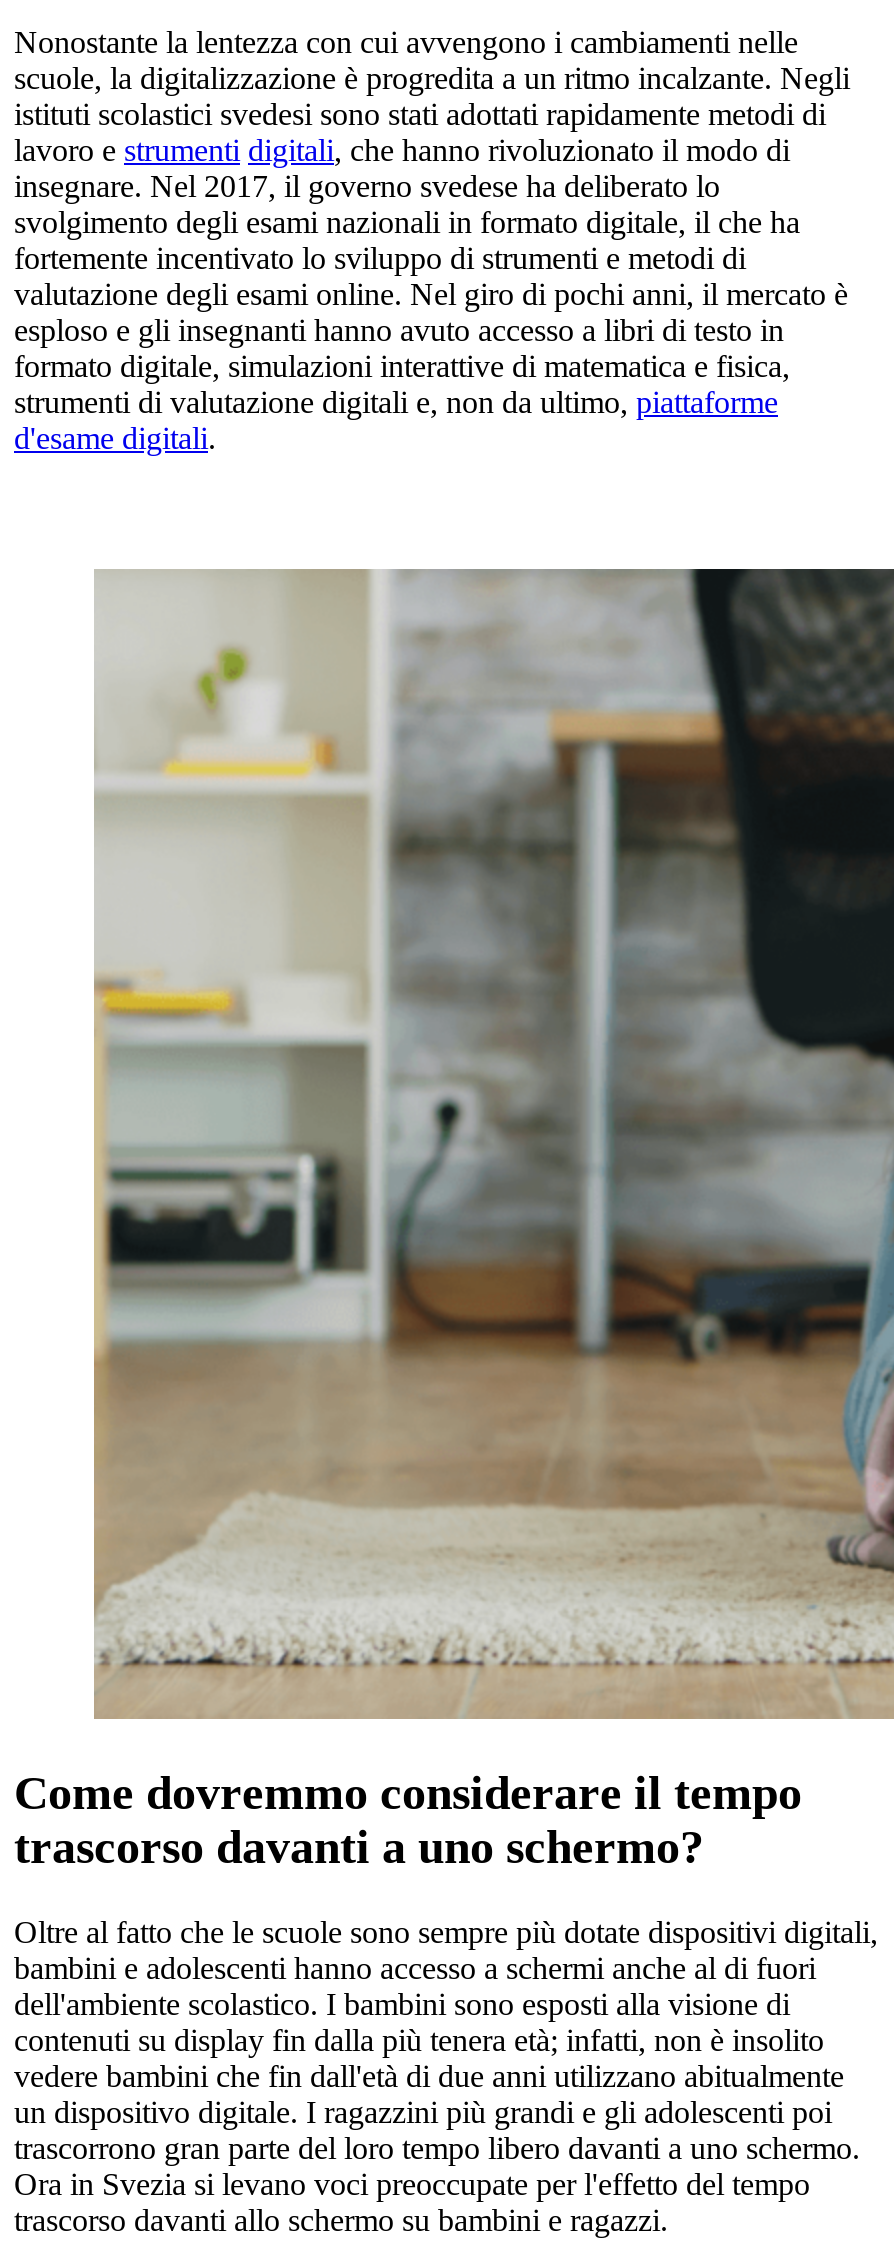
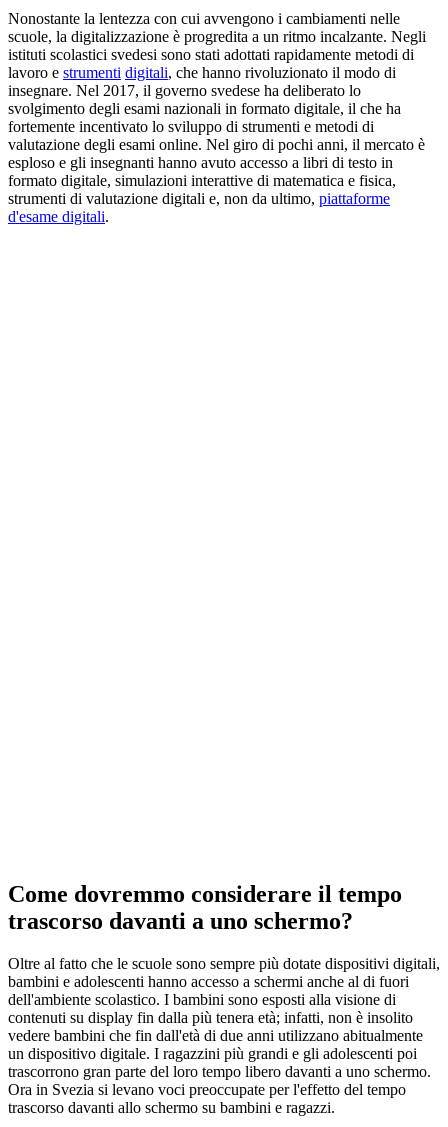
[92,567,888,1721] [image] -> none

